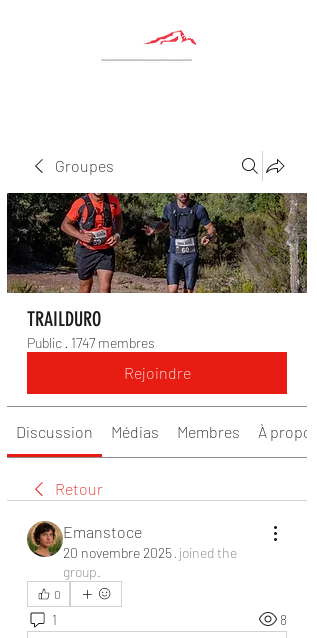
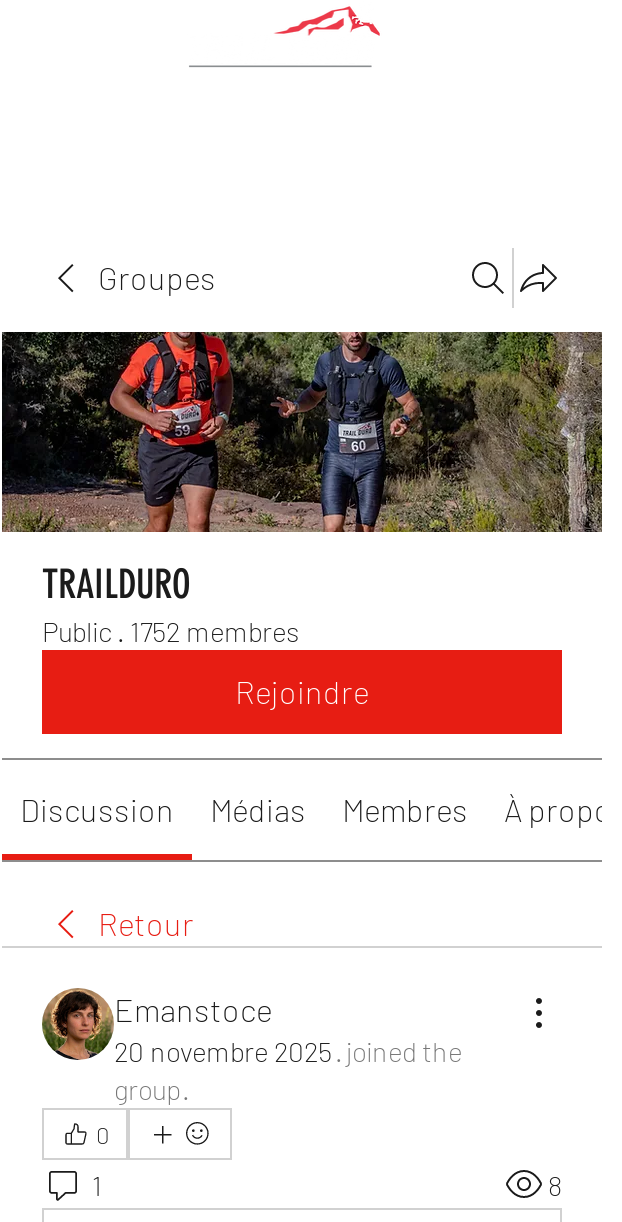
[27,334,155,351] Public 1747 membres -> [42,614,300,648] Public 1752 membres

